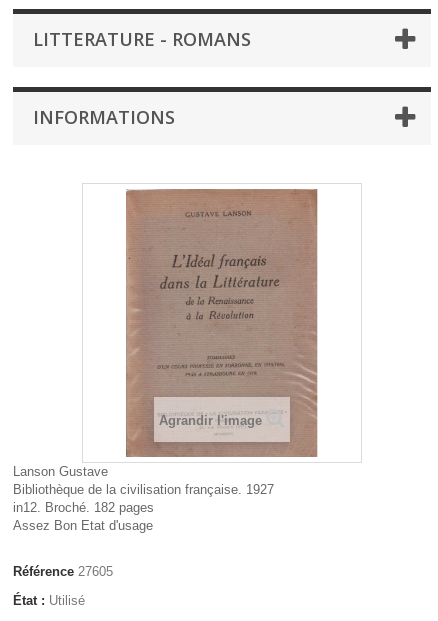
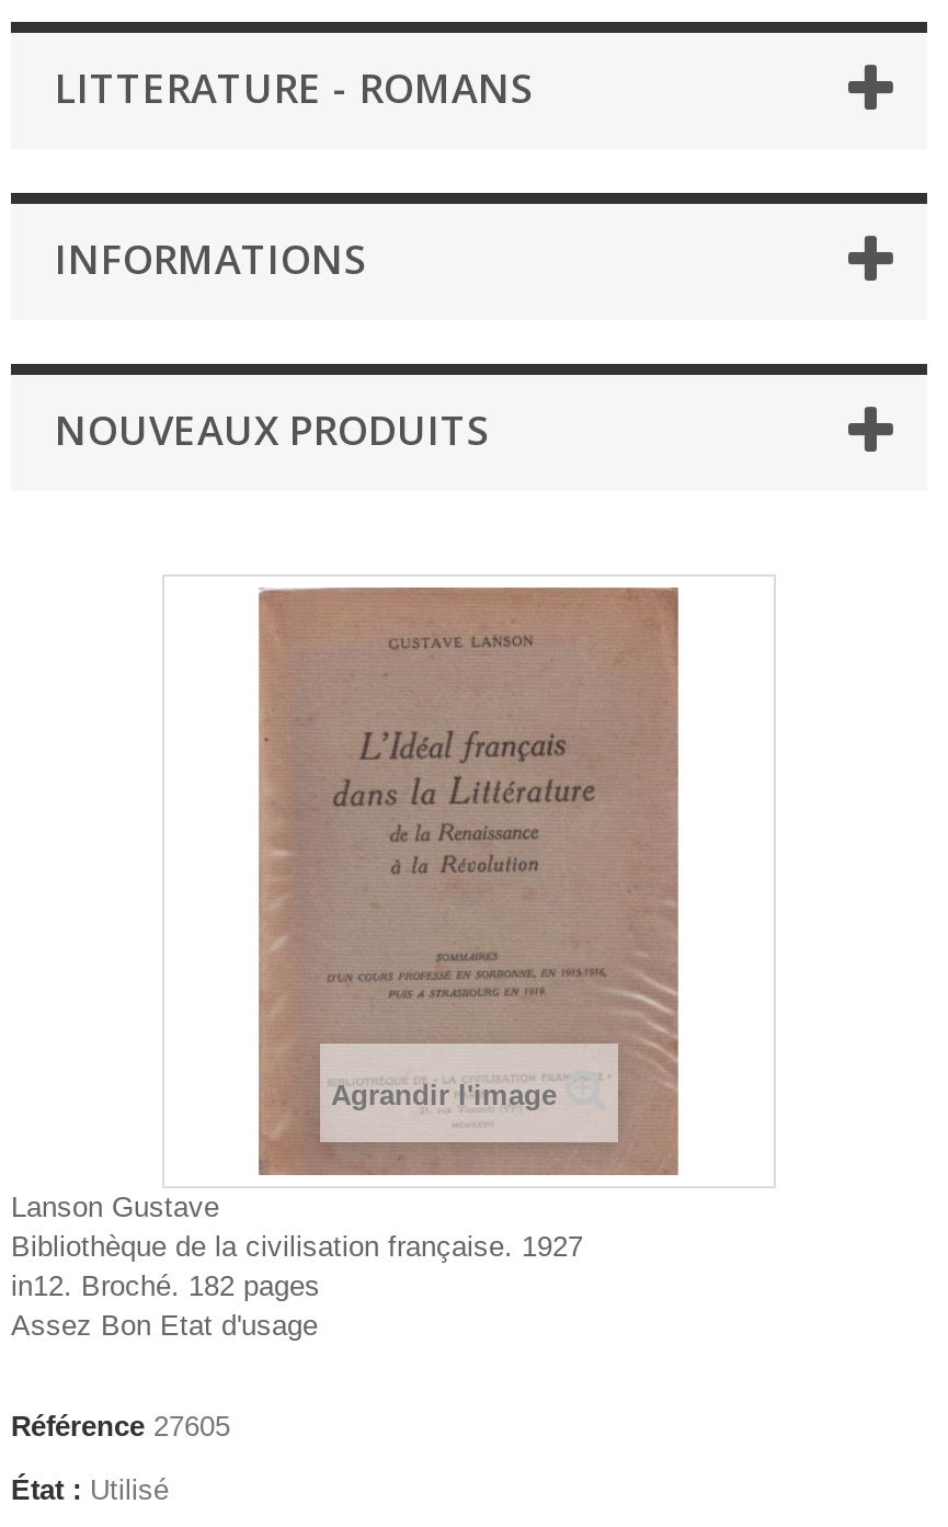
none -> [55,403,489,455] NOUVEAUX PRODUITS

